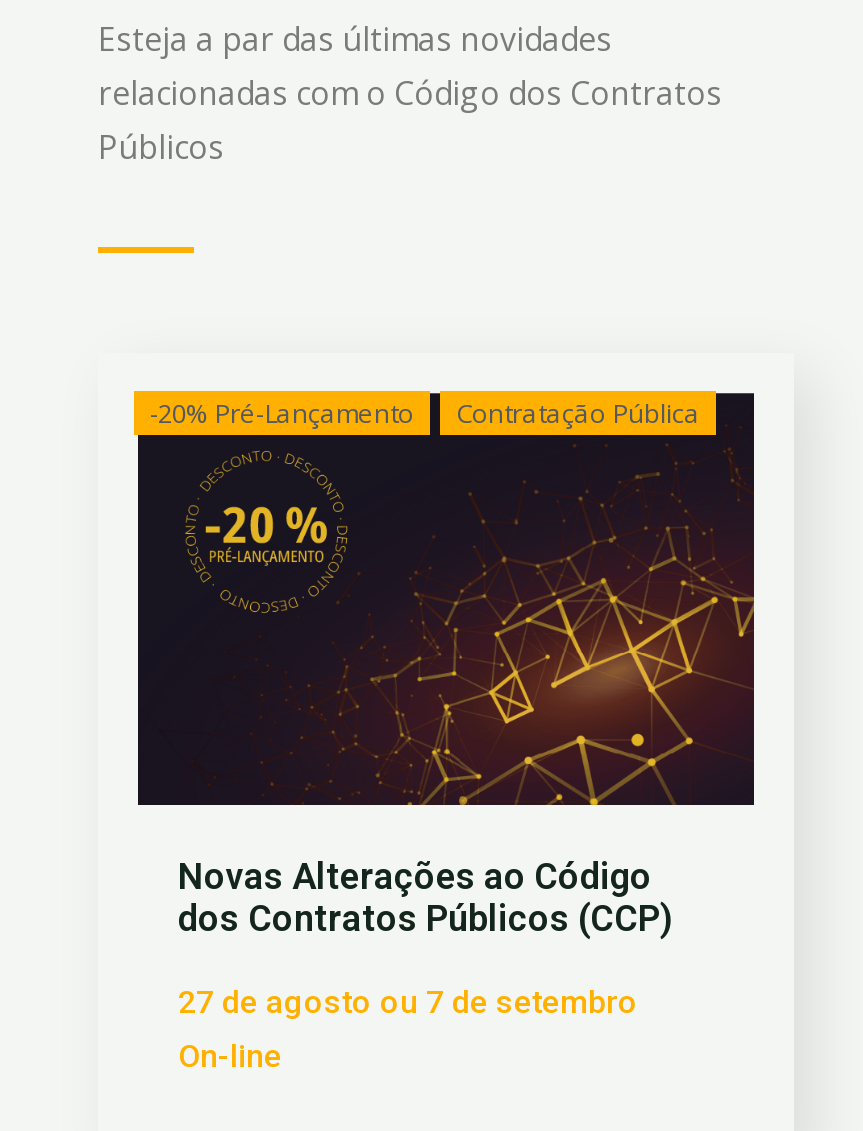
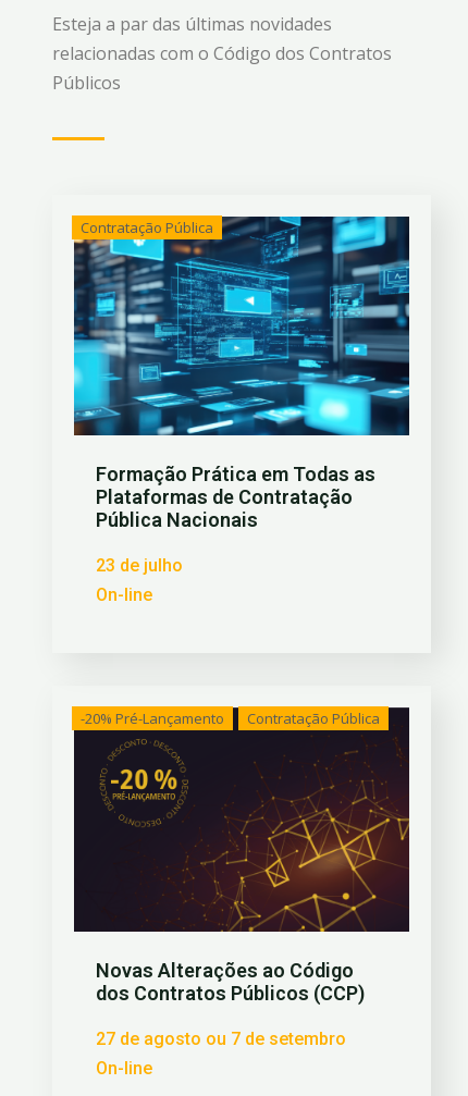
none -> [73,215,410,436] [image] | Contratação Pública
none -> [96,462,375,605] Formação Prática em Todas as | Plataformas de Contratação | Pública Nacionais | 23 de julho | On-line

